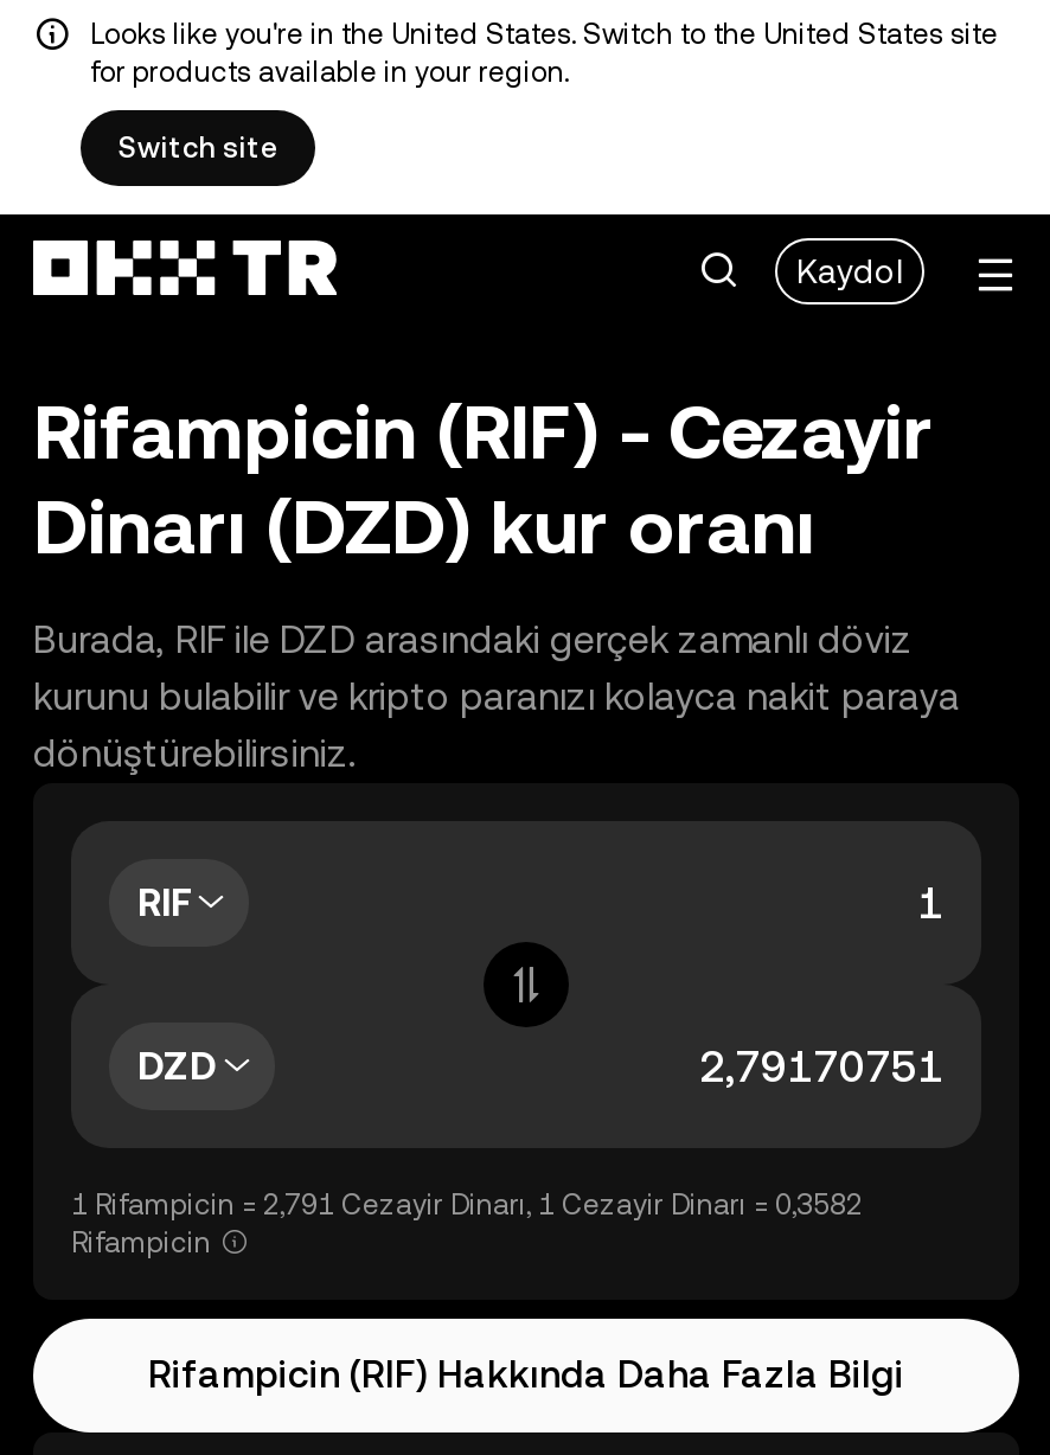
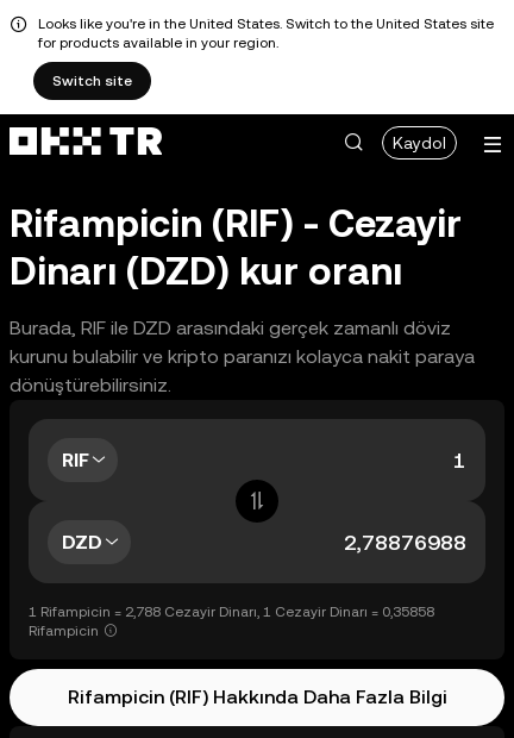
[71,1188,863,1222] 1 Rifampicin = 2,791 Cezayir Dinarı, 1 Cezayir Dinarı = 0,3582 -> [29,603,434,620] 1 Rifampicin = 2,788 Cezayir Dinarı, 1 Cezayir Dinarı = 0,35858

